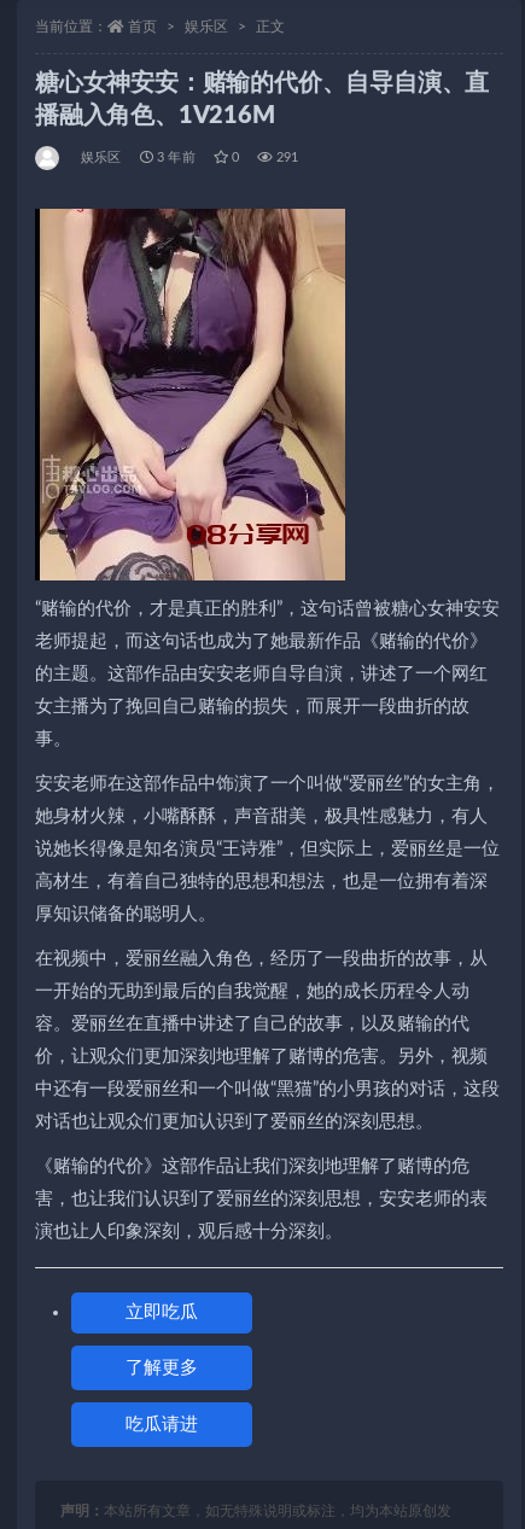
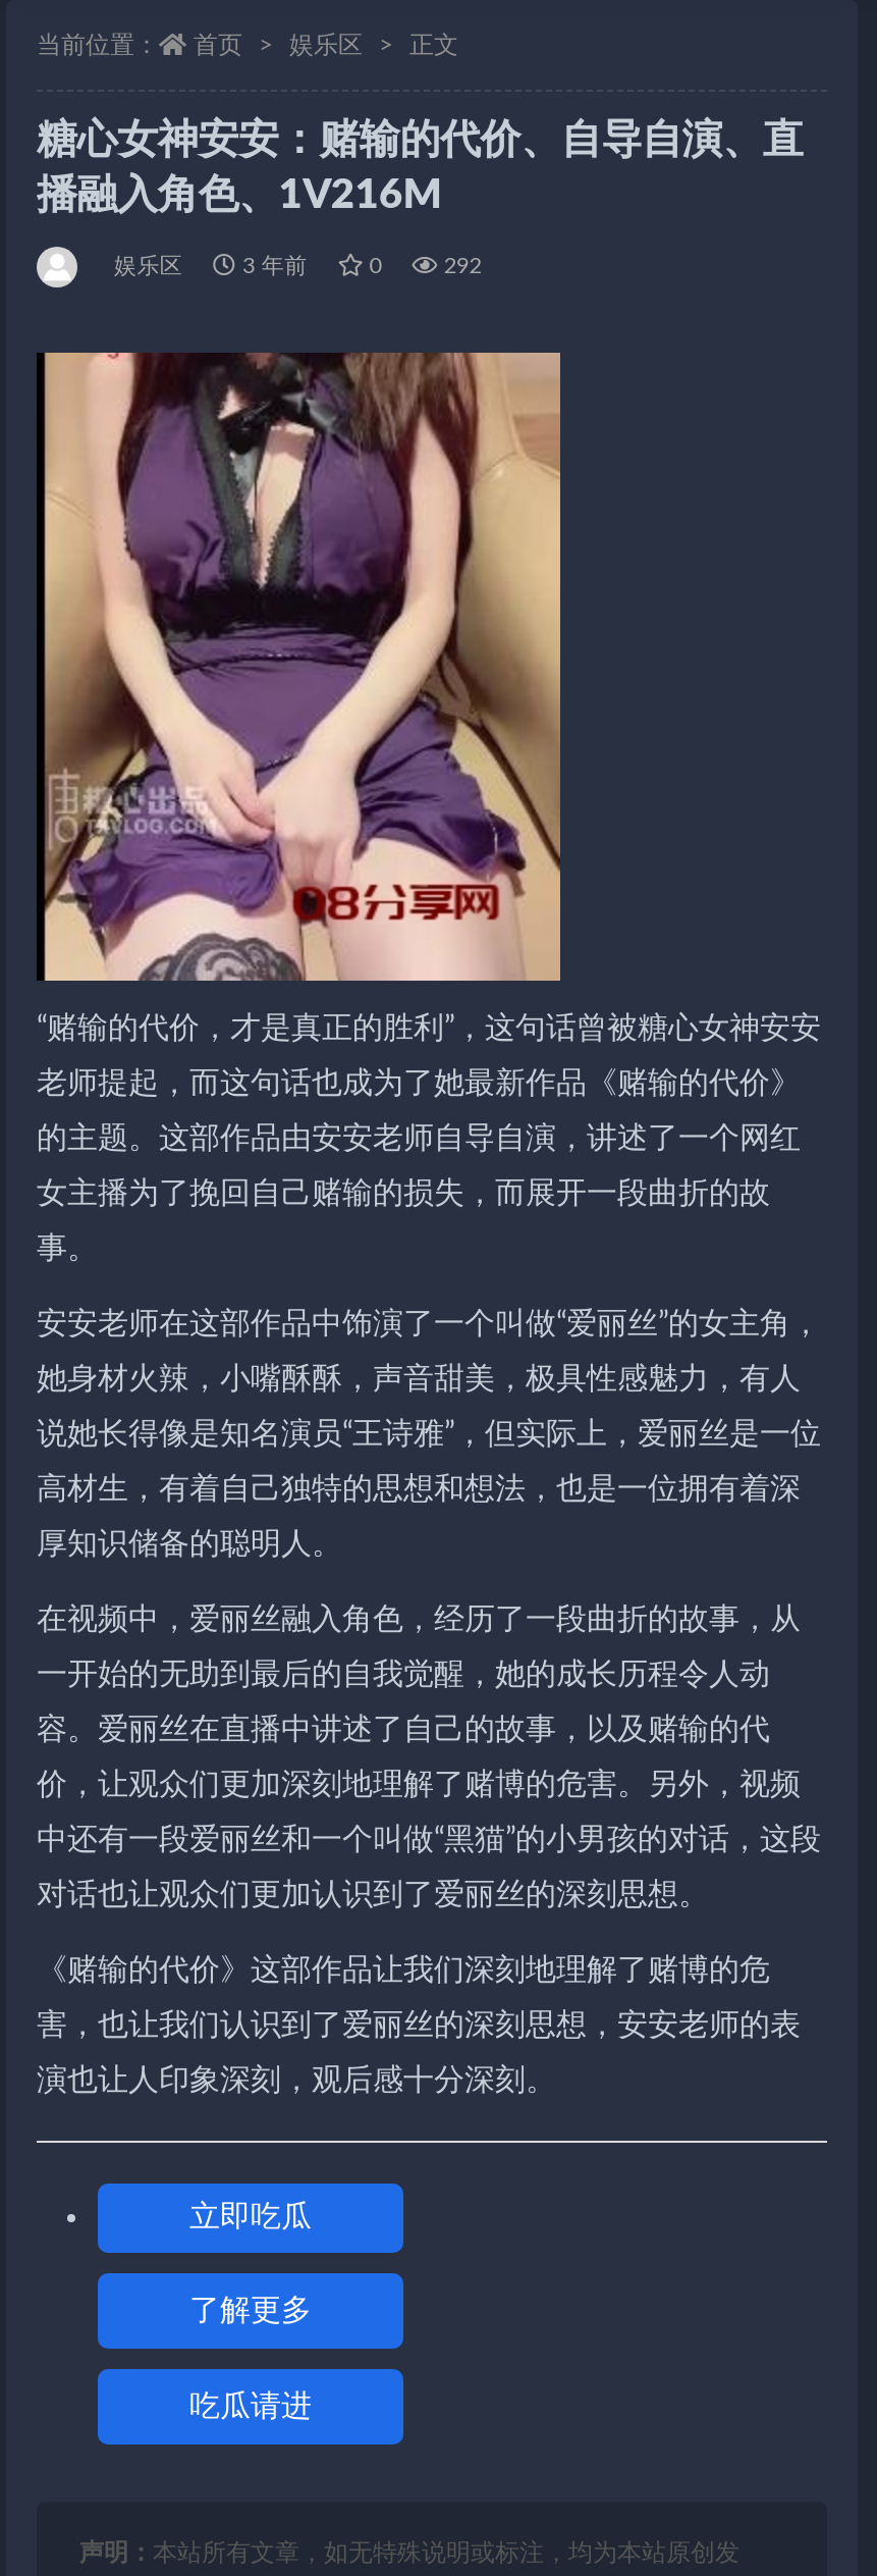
[272,151,299,164] 291 -> [437,255,482,277] 292

